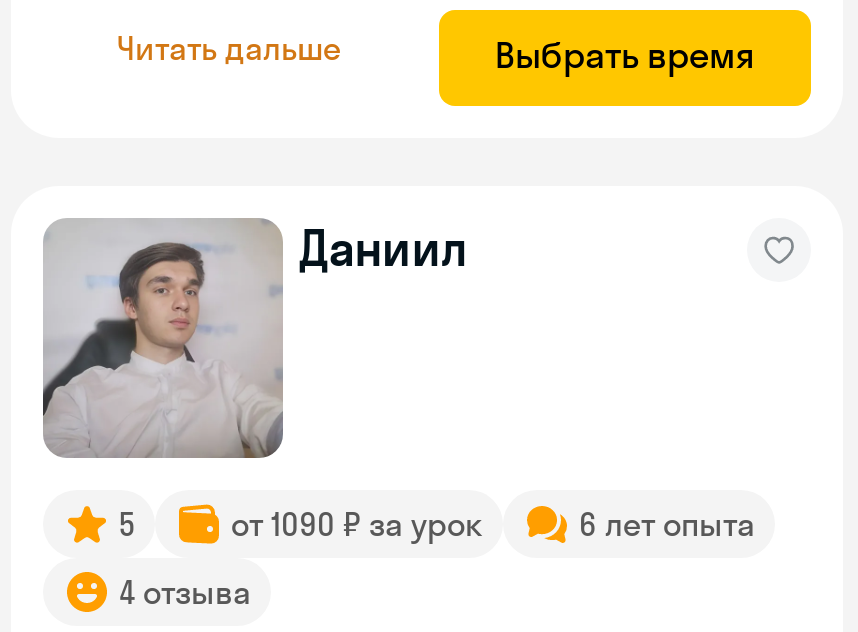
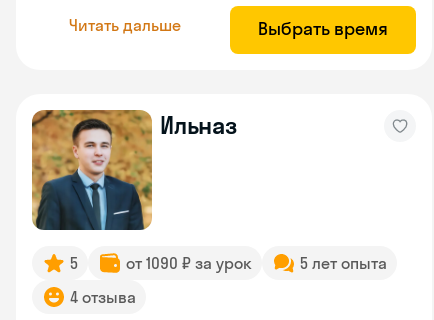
[41,218,467,458] [image] | Даниил -> [31,110,237,231] [image] | Ильназ
[579,504,755,544] 6 лет опыта -> [300,253,387,273] 5 лет опыта

